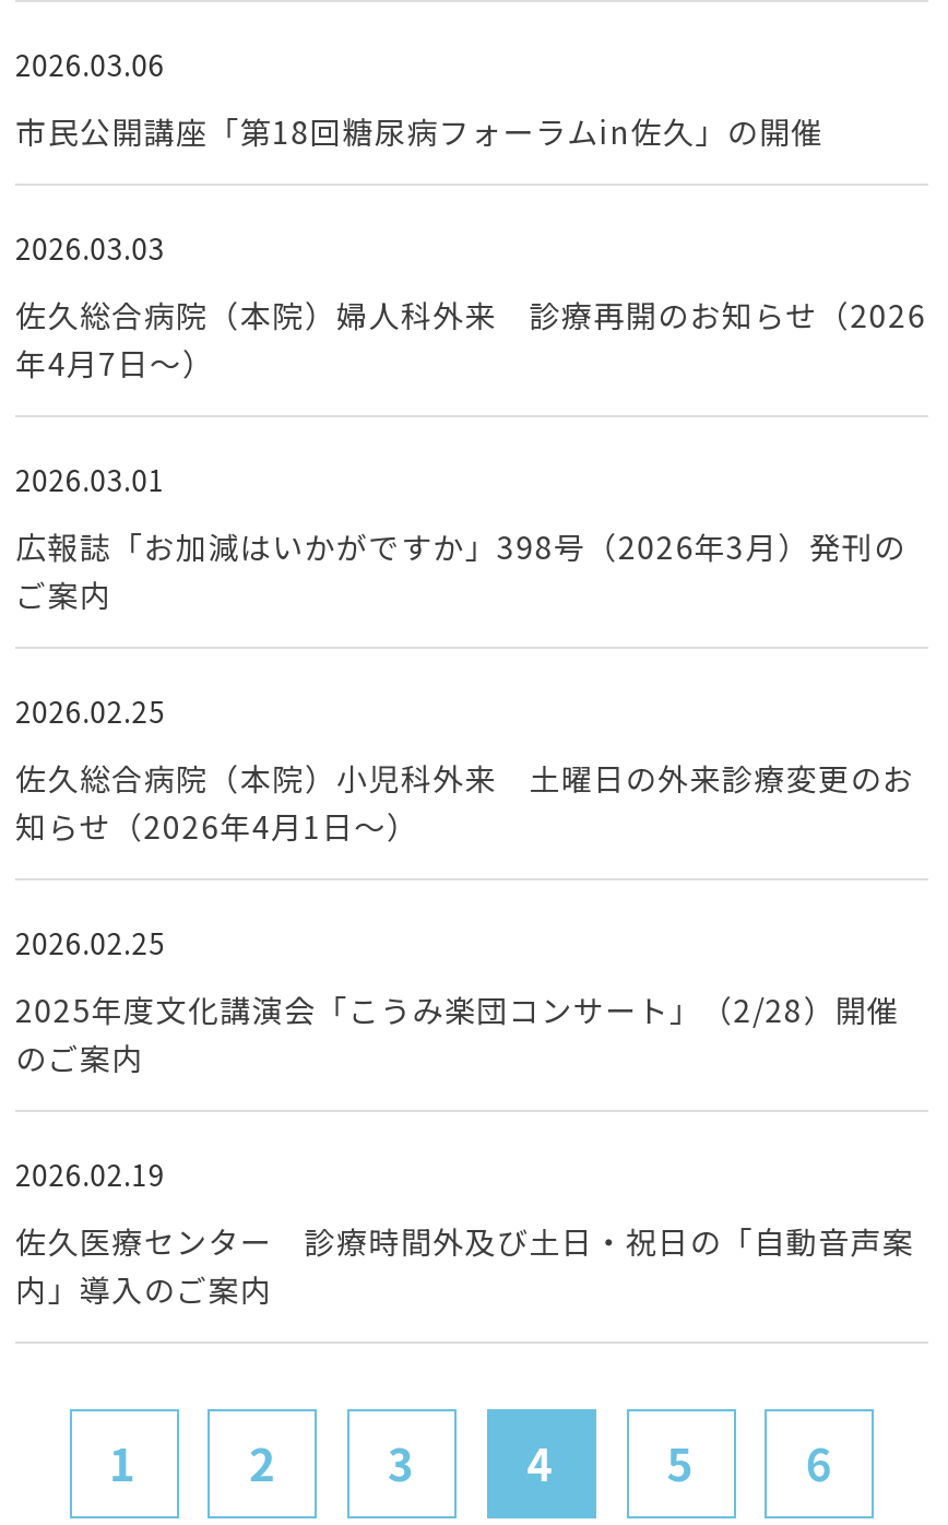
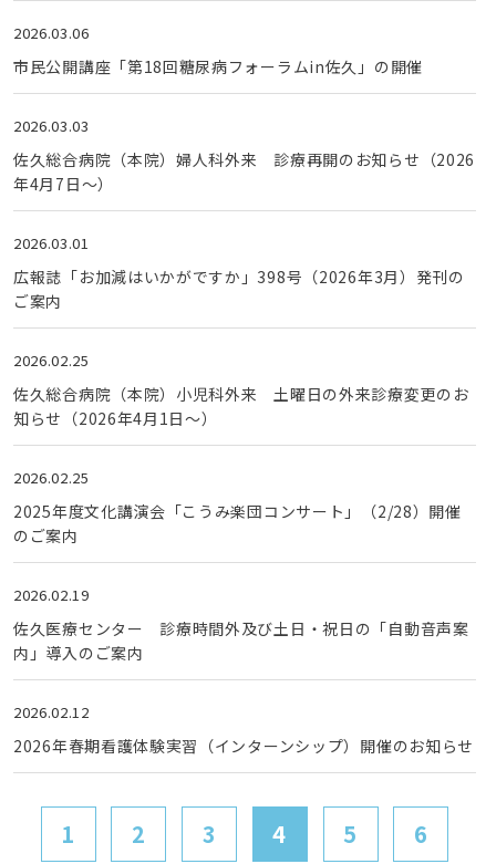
none -> [13,701,474,757] 2026.02.12 | 2026年春期看護体験実習（インターンシップ）開催のお知らせ

